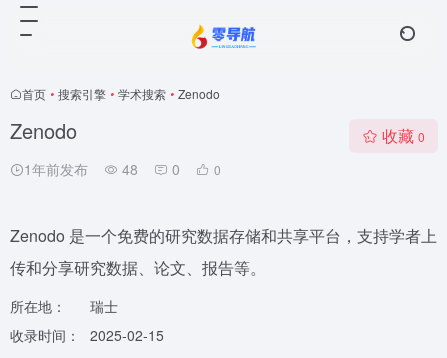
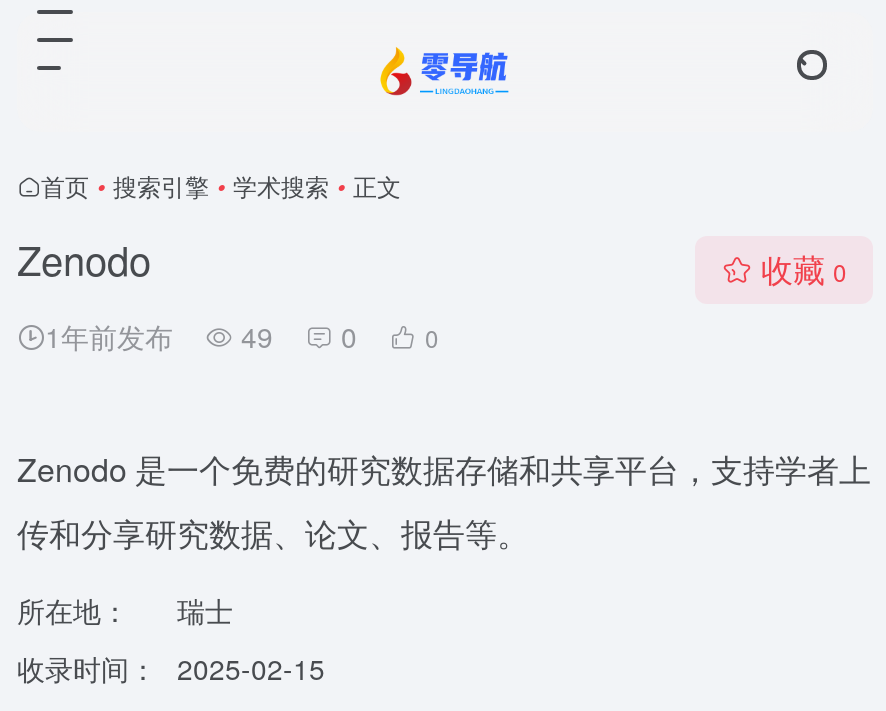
[22,85,220,102] 首页 • 搜索引擎 • 学术搜索 • Zenodo -> [41,168,401,202] 首页 • 搜索引擎 • 学术搜索 • 正文
[24,159,221,179] 1年前发布 48 0 0 -> [45,316,439,356] 1年前发布 49 0 0

